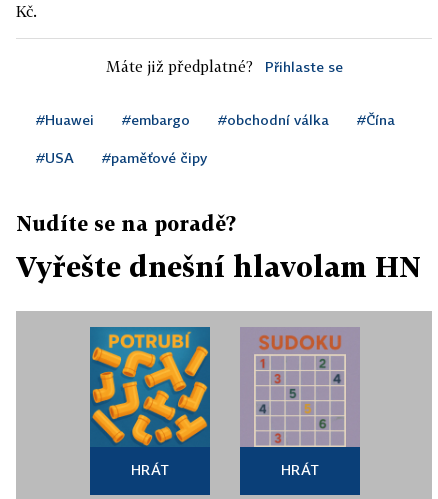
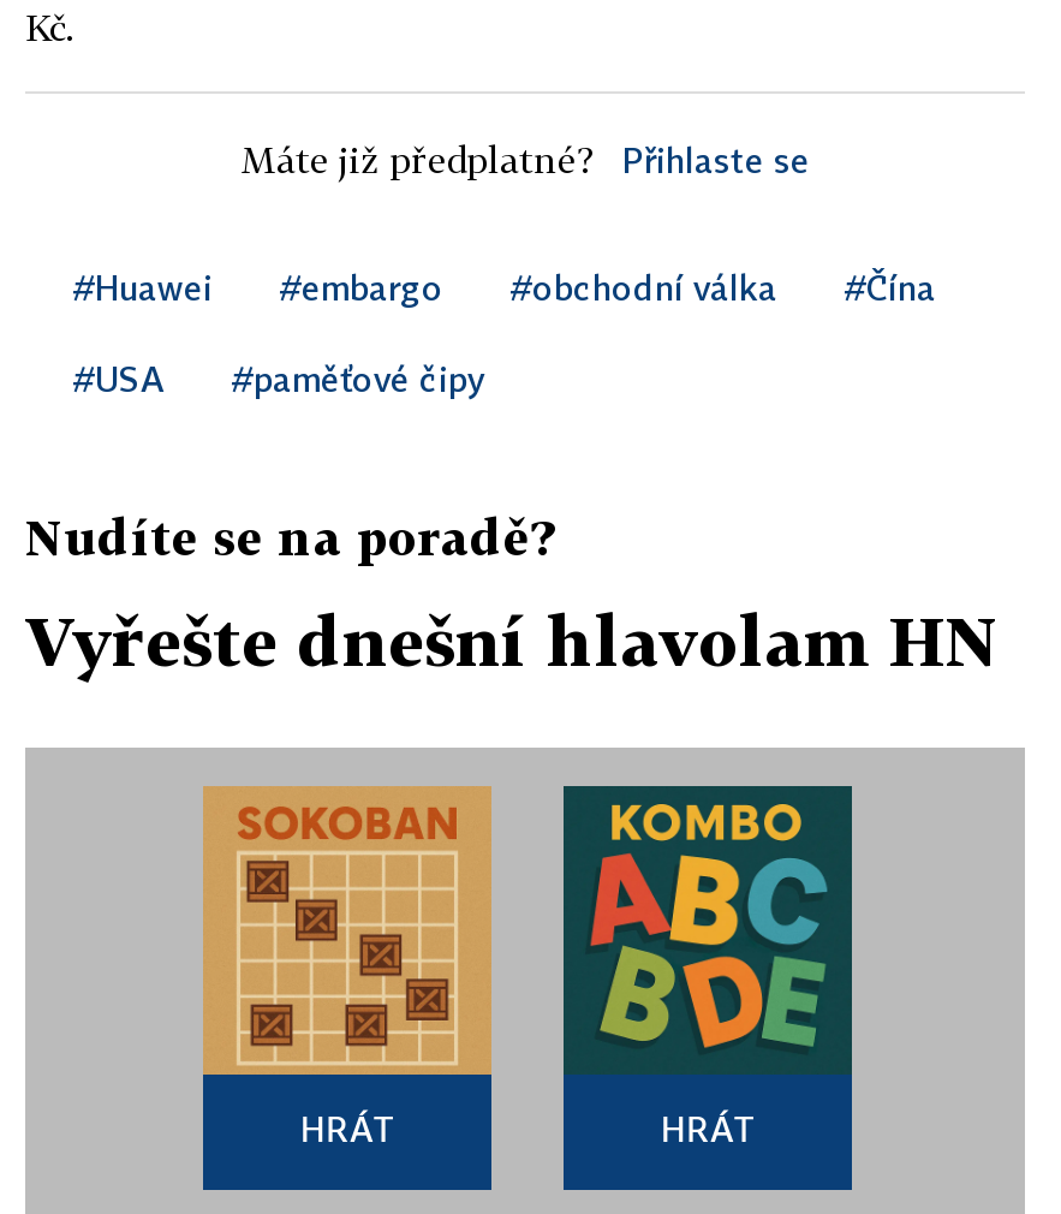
[89,326,211,447] [image] -> [203,786,491,1077] [image]
[240,327,360,448] [image] -> [561,784,854,1075] [image]

